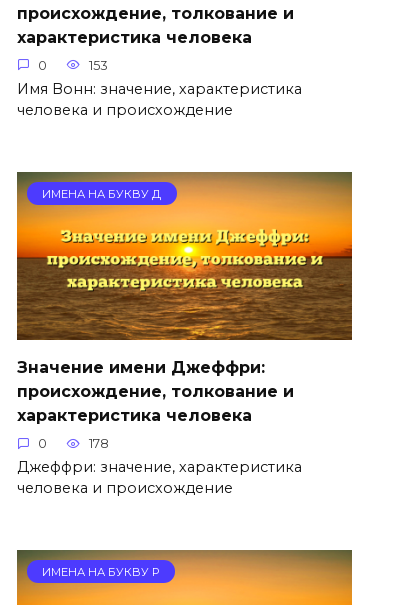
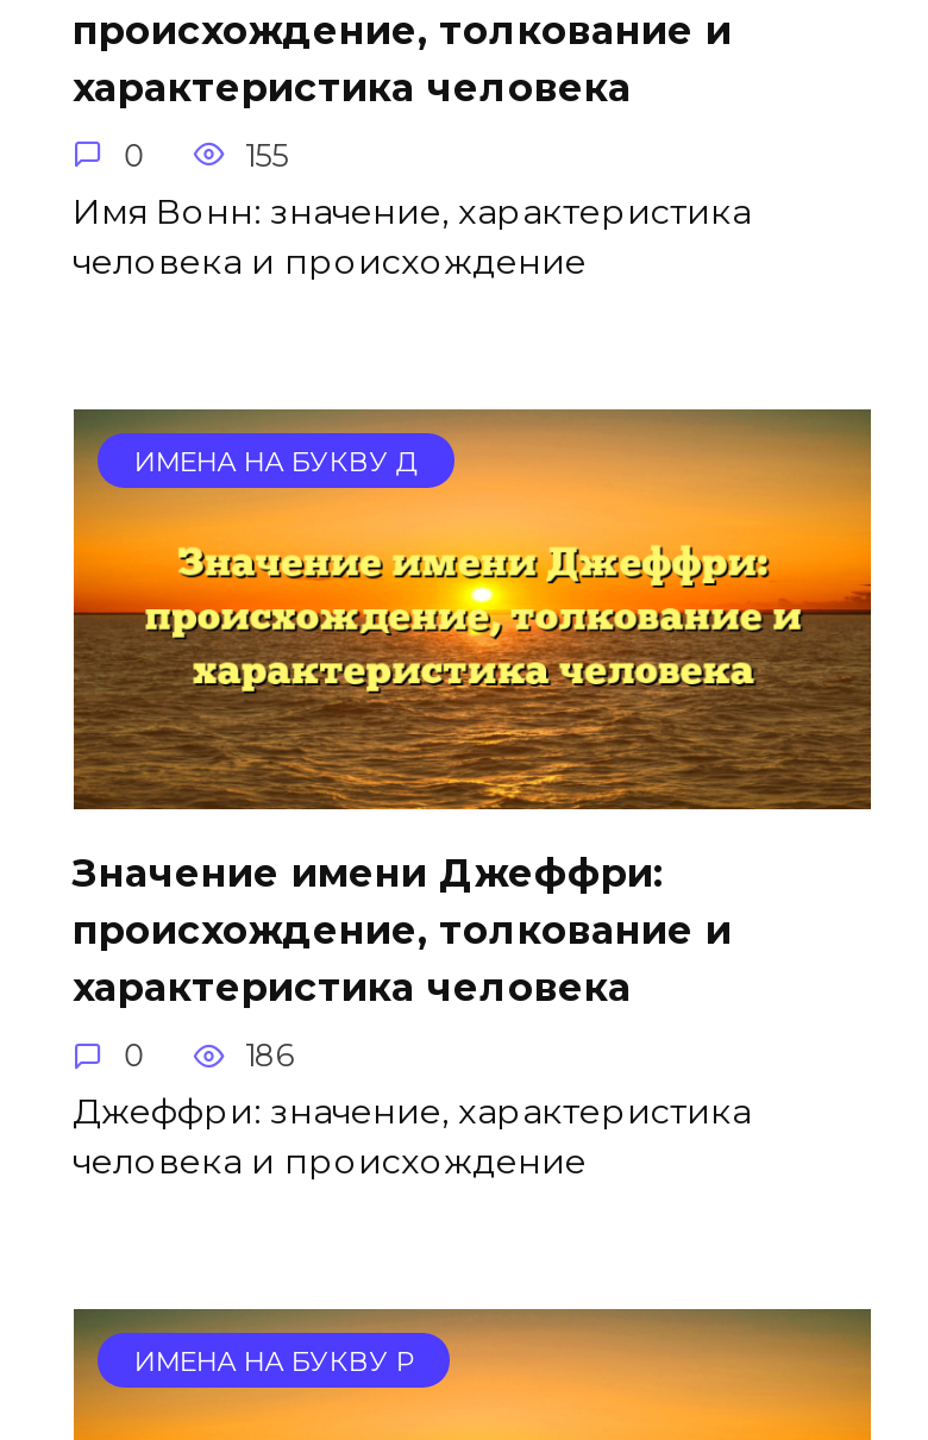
[89,58,108,73] 153 -> [245,138,288,174] 155
[89,436,109,451] 178 -> [245,1038,295,1074] 186

